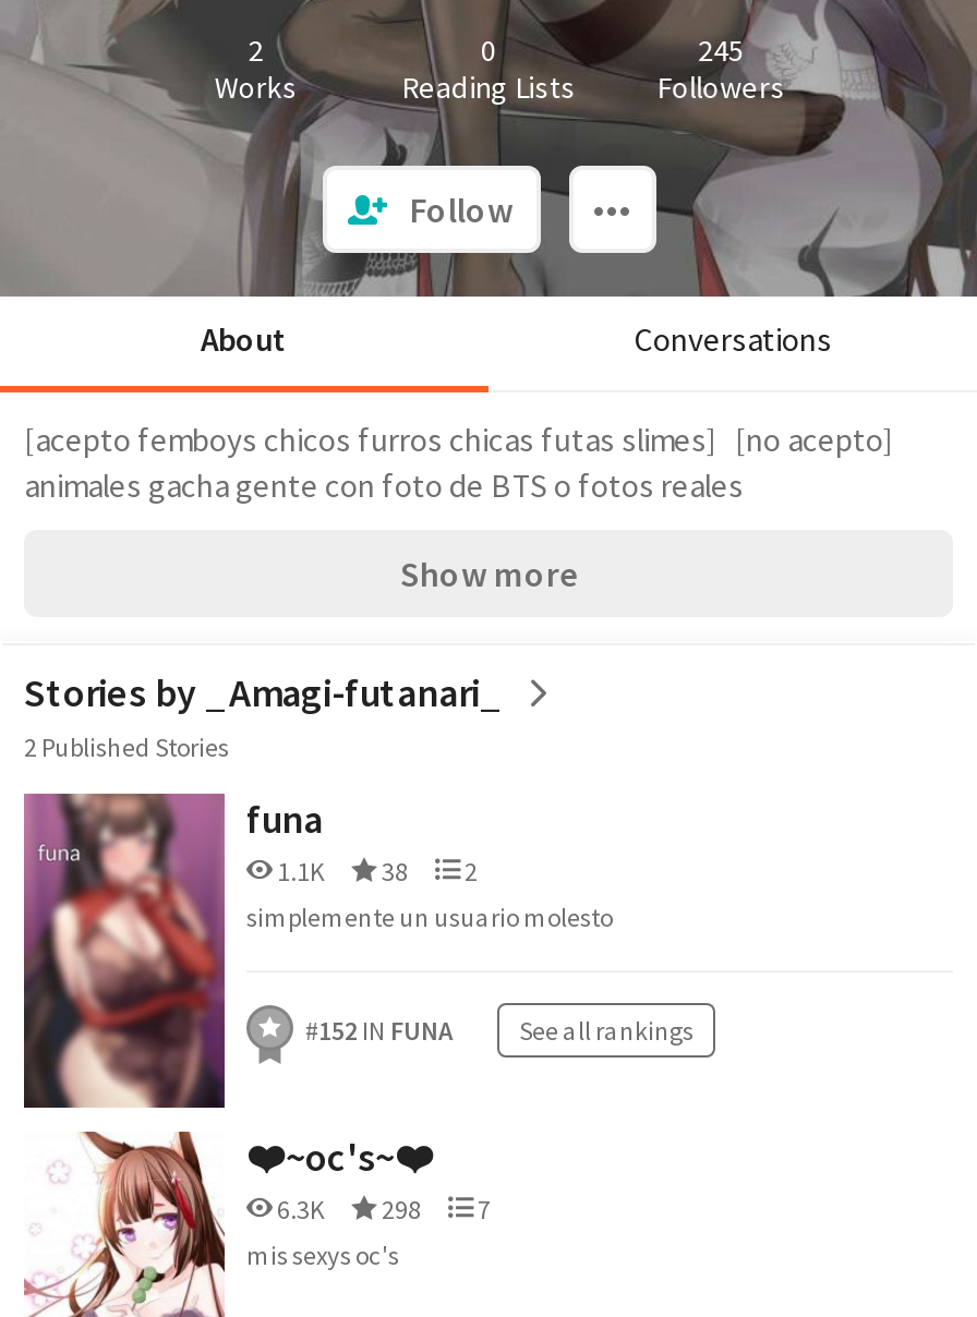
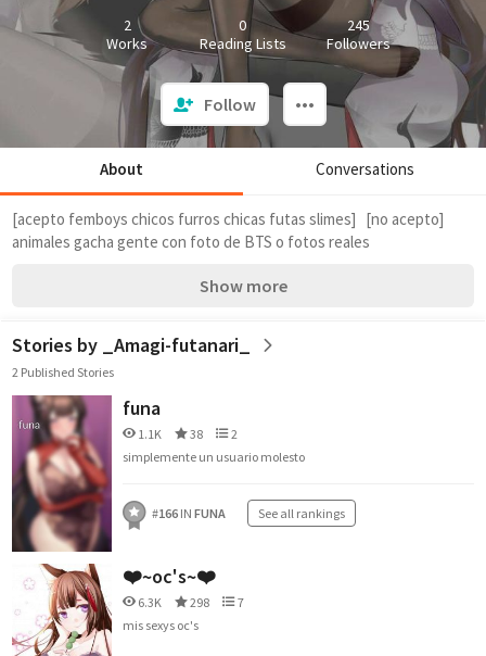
[305,1014,693,1047] #152 IN FUNA See all rankings -> [152,505,345,521] #166 IN FUNA See all rankings

